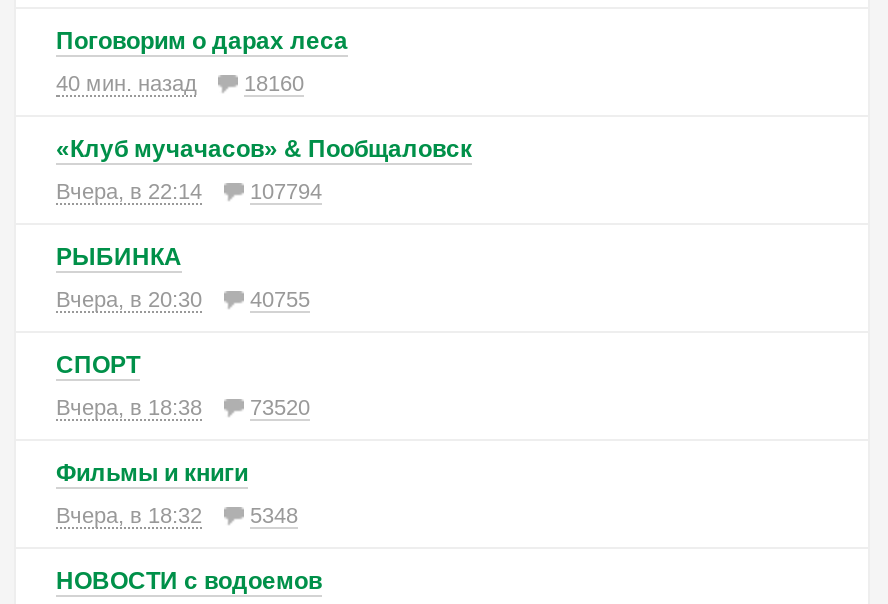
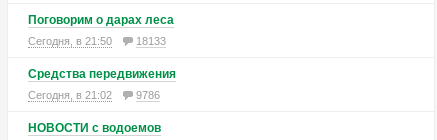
[56,71,472,527] 40 мин. назад | 18160 | «Клуб мучачасов» & Пообщаловск | Вчера, в 22:14 | 107794 | РЫБИНКА | Вчера, в 20:30 | 40755 | СПОРТ | Вчера, в 18:38 | 73520 | Фильмы и книги | Вчера, в 18:32 | 5348 -> [28,35,176,101] Сегодня, в 21:50 | 18133 | Средства передвижения | Сегодня, в 21:02 | 9786

